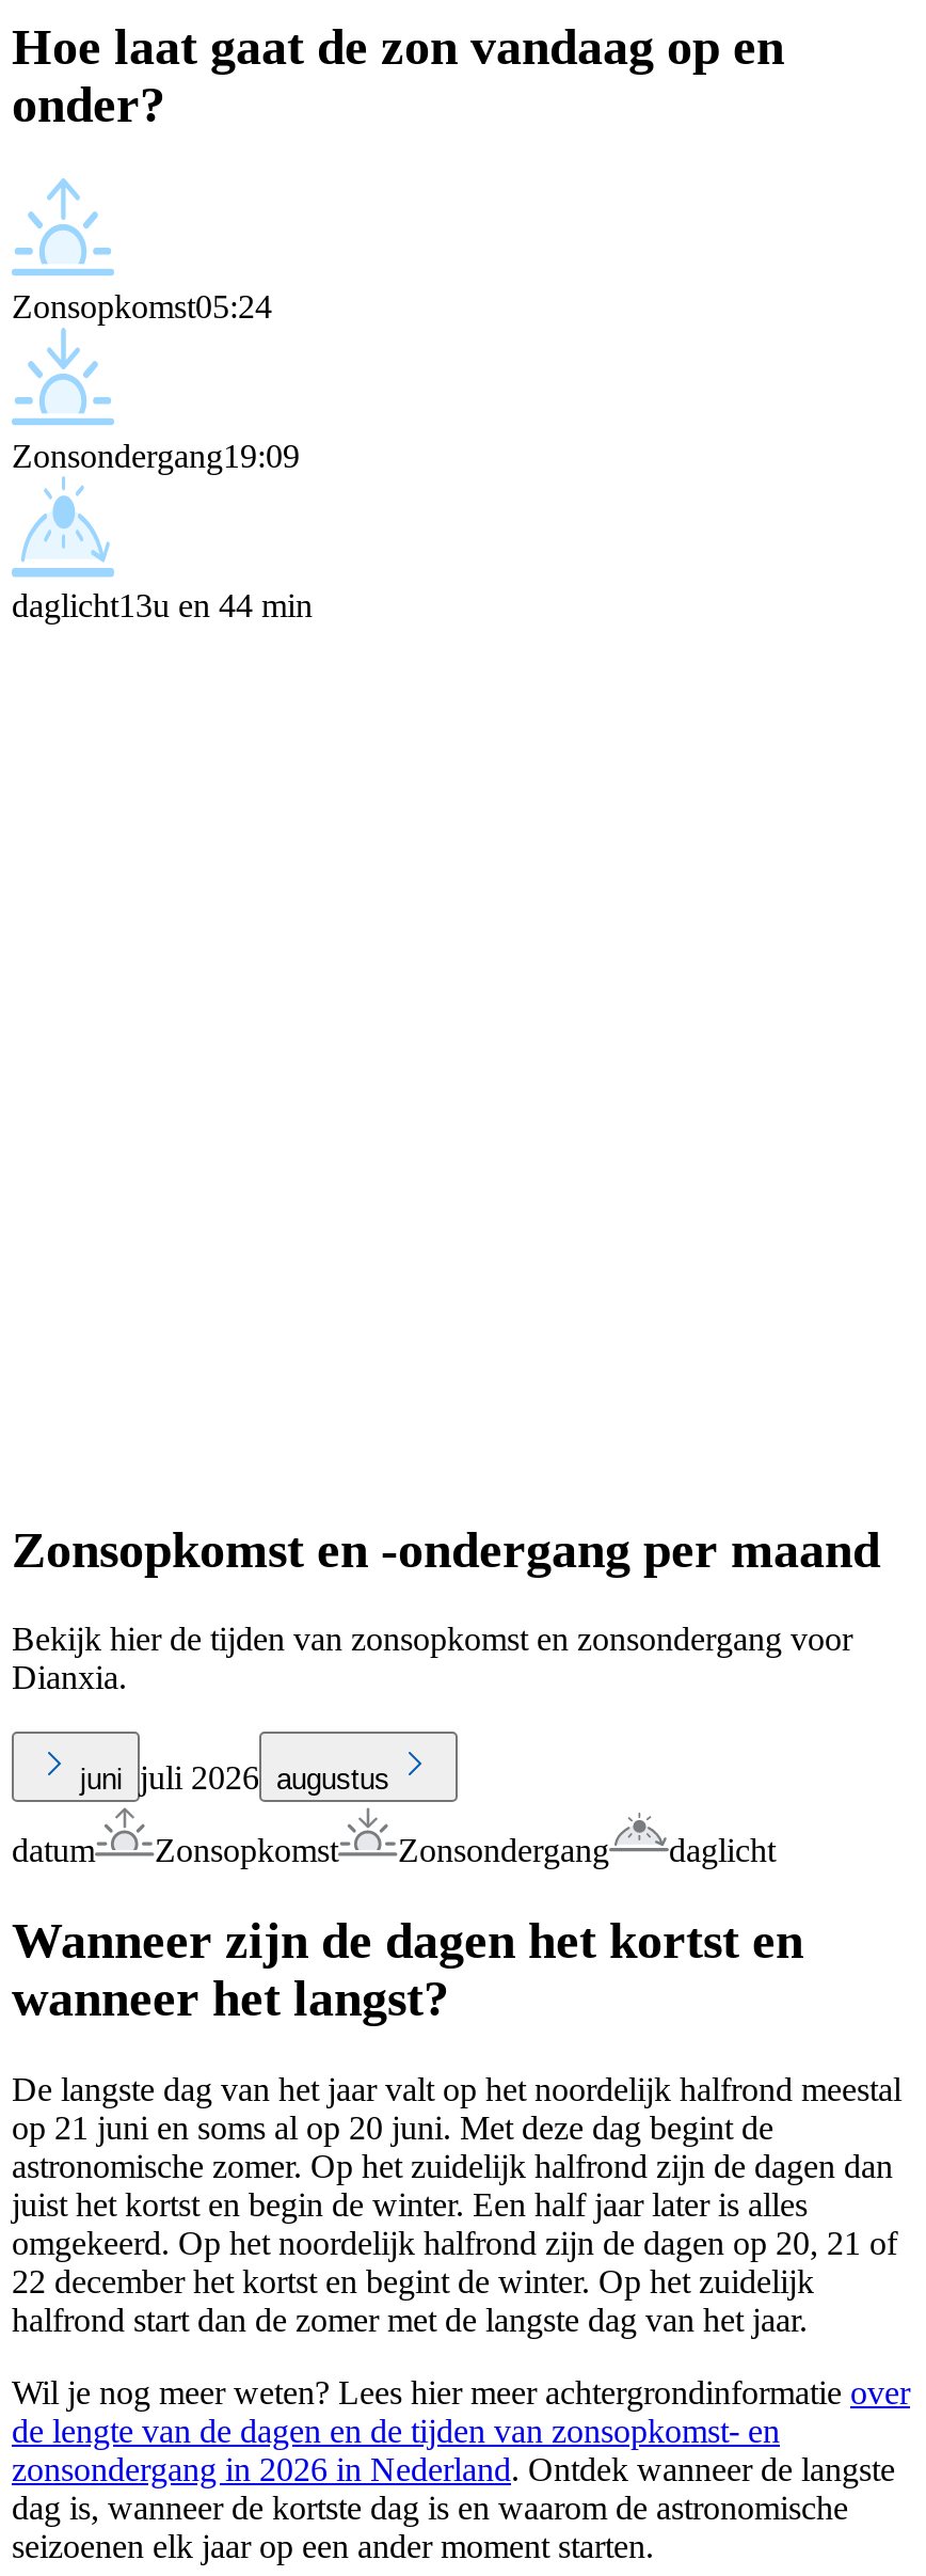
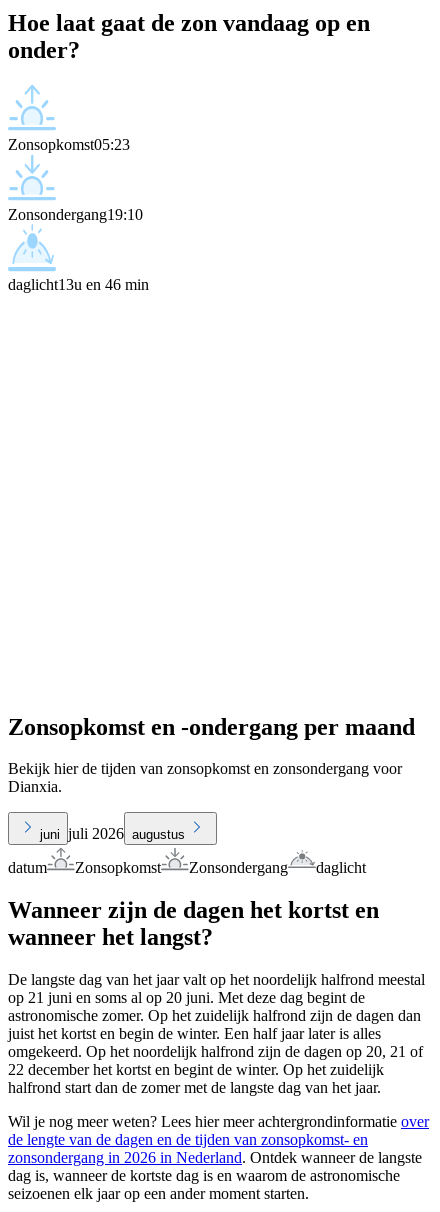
[12,287,272,324] Zonsopkomst05:24 -> [8,136,130,153] Zonsopkomst05:23
[12,437,300,473] Zonsondergang19:09 -> [8,206,143,223] Zonsondergang19:10
[12,586,313,623] daglicht13u en 44 min -> [8,276,149,293] daglicht13u en 46 min

